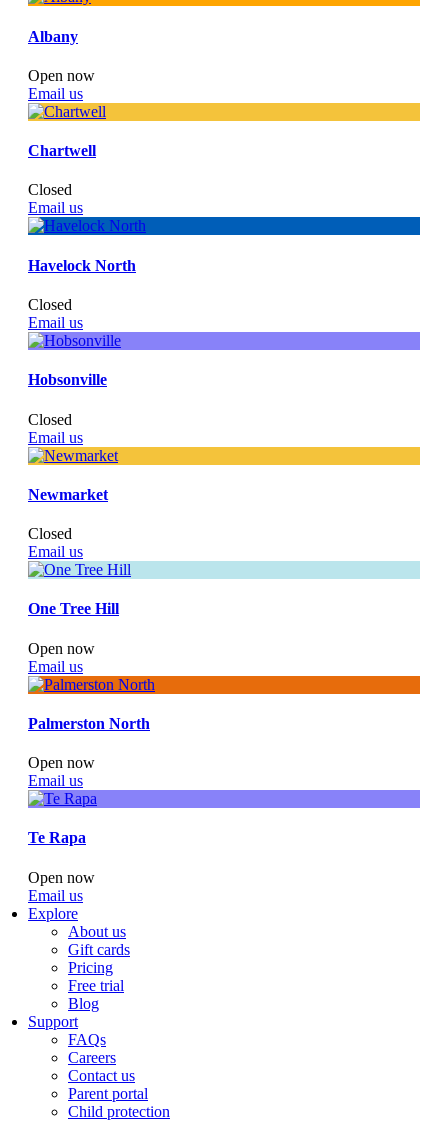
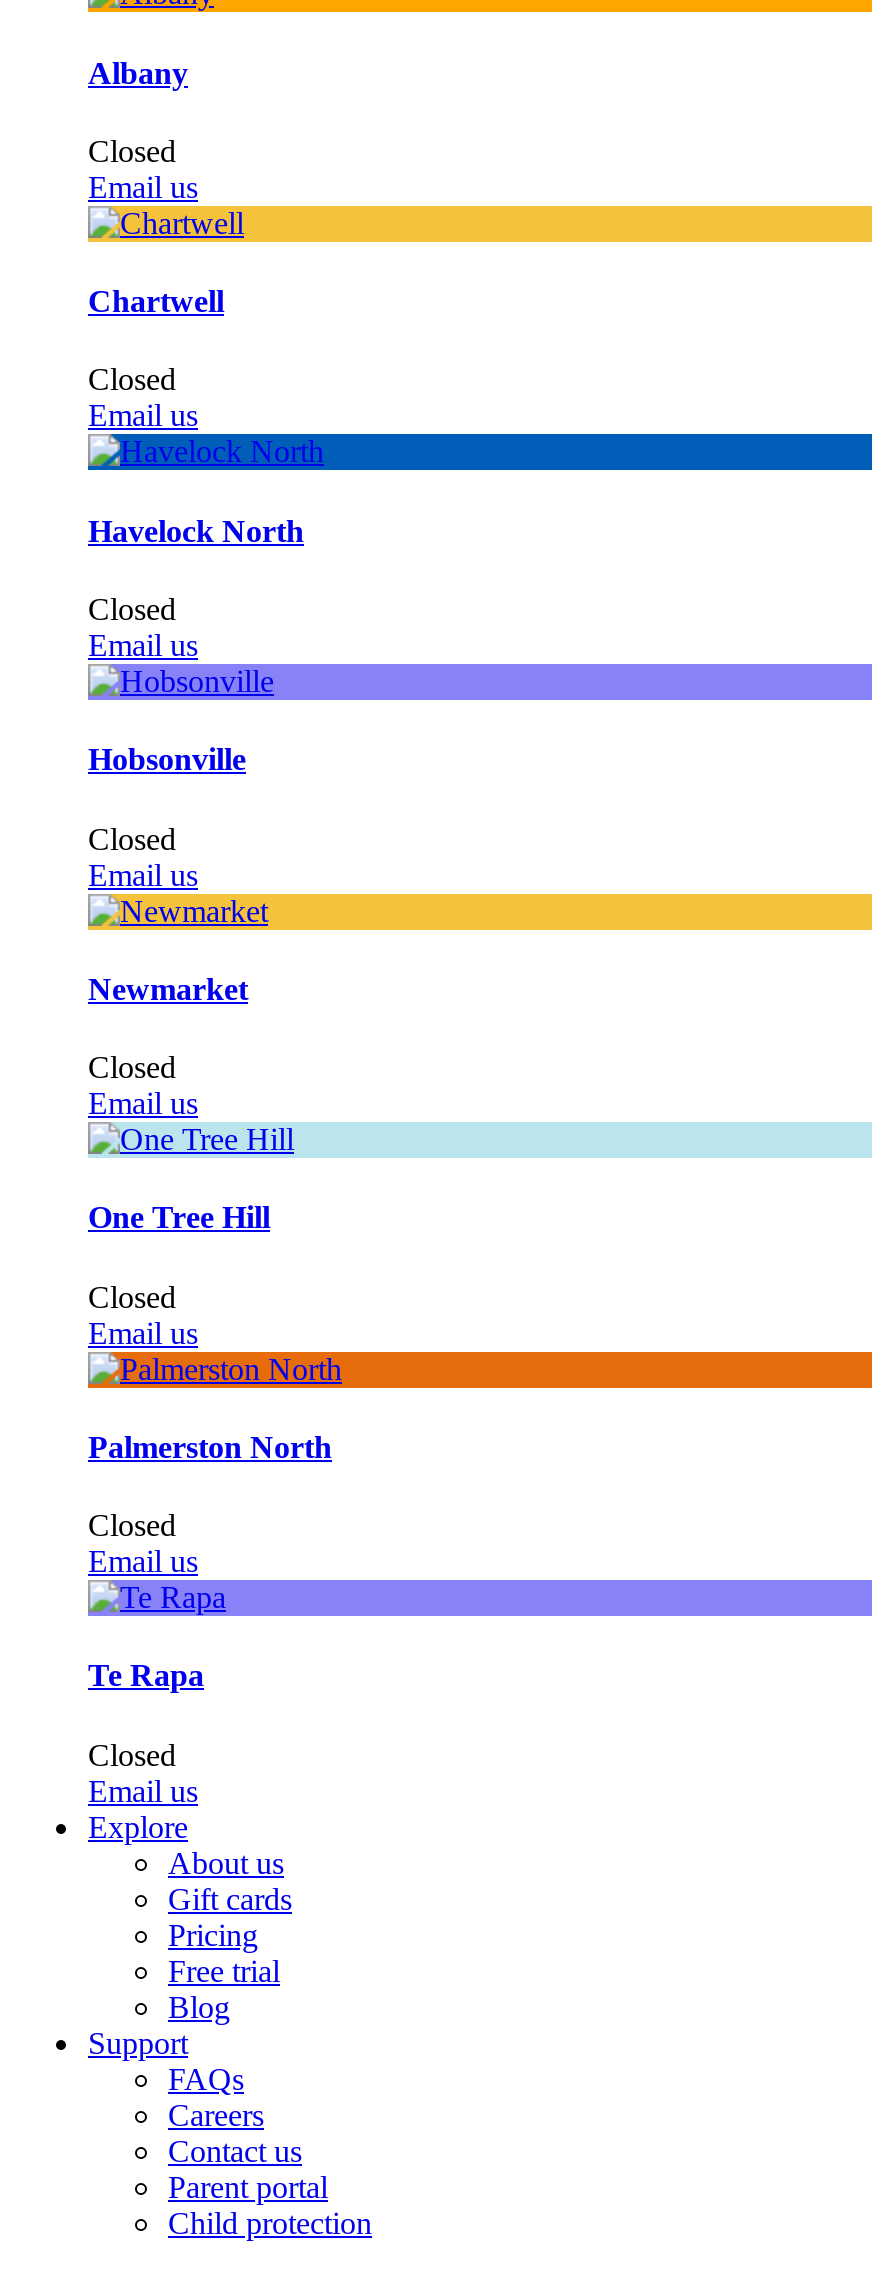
[28,67,95,84] Open now -> [88,134,176,168] Closed
[28,640,95,657] Open now -> [88,1279,176,1313] Closed
[28,754,95,771] Open now -> [88,1508,176,1542] Closed
[28,869,95,886] Open now -> [88,1737,176,1771] Closed

